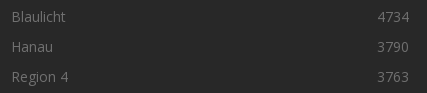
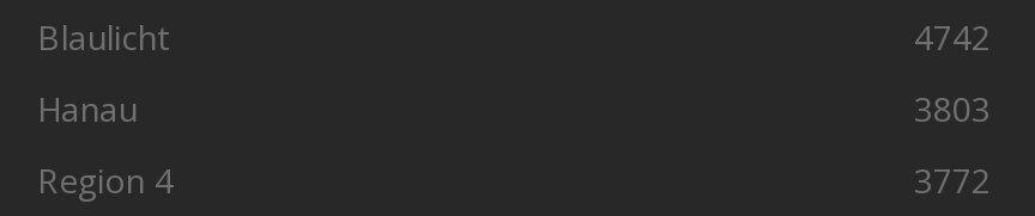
[377,7,409,26] 4734 -> [914,14,991,59] 4742
[377,37,409,56] 3790 -> [914,85,991,131] 3803
[377,67,409,86] 3763 -> [914,157,991,202] 3772

